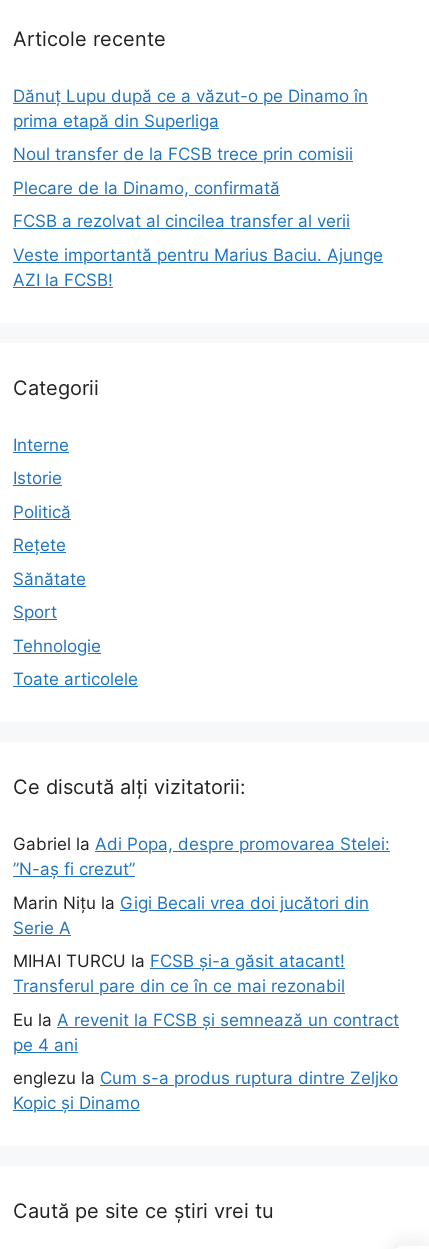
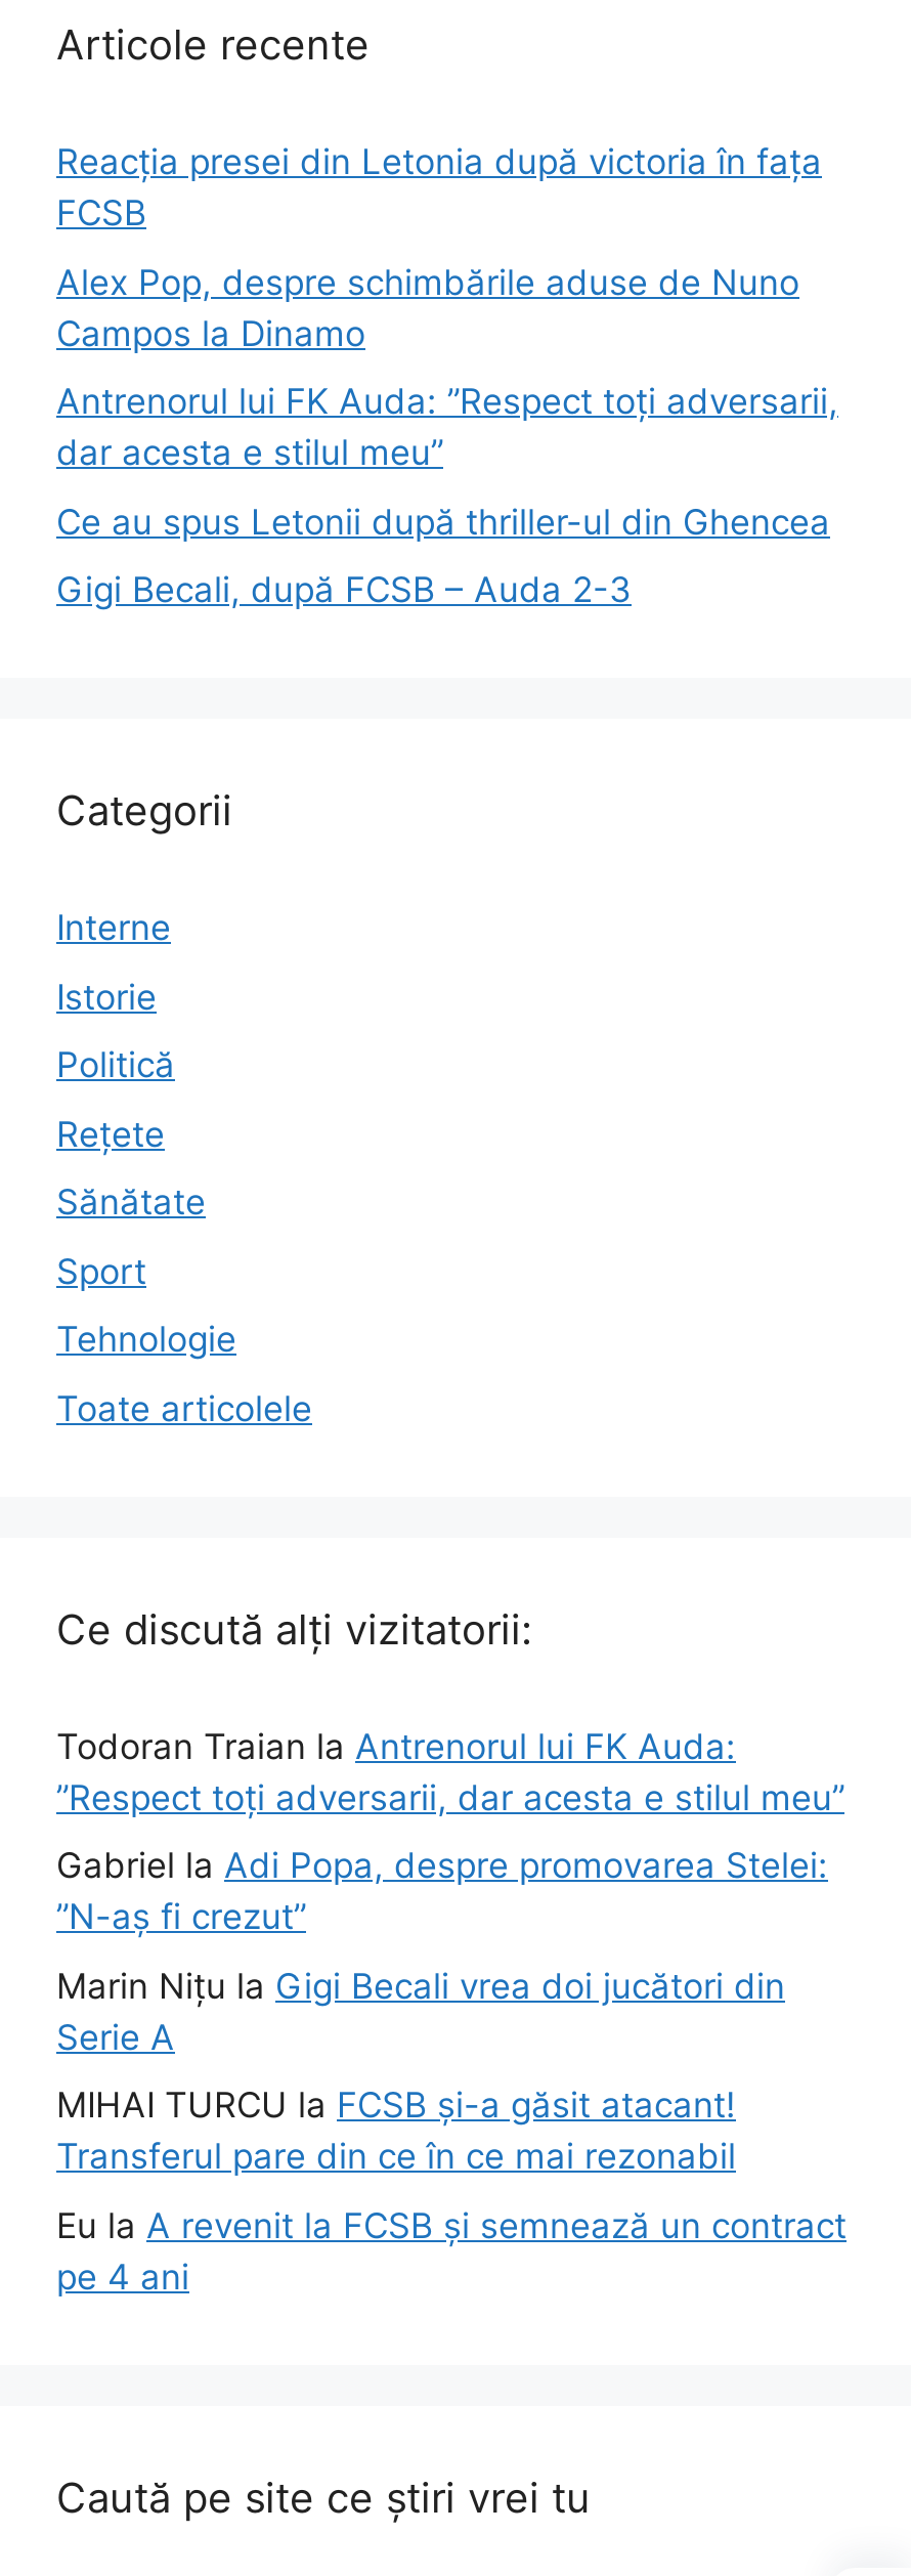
[13,86,368,131] Dănuț Lupu după ce a văzut-o pe Dinamo în | prima etapă din Superliga -> [56,143,822,235] Reacția presei din Letonia după victoria în fața | FCSB
[13,144,353,164] Noul transfer de la FCSB trece prin comisii -> [56,262,799,354] Alex Pop, despre schimbările aduse de Nuno | Campos la Dinamo
[13,178,280,198] Plecare de la Dinamo, confirmată -> [56,382,838,474] Antrenorul lui FK Auda: ”Respect toți adversarii, | dar acesta e stilul meu”
[13,211,350,231] FCSB a rezolvat al cincilea transfer al verii -> [56,502,830,543] Ce au spus Letonii după thriller-ul din Ghencea
[13,245,383,290] Veste importantă pentru Marius Baciu. Ajunge | AZI la FCSB! -> [56,570,632,611] Gigi Becali, după FCSB – Auda 2-3
none -> [56,1726,844,1819] Todoran Traian la Antrenorul lui FK Auda: | ”Respect toți adversarii, dar acesta e stilul meu”
moved [13,834,399,1055] -> [56,1846,847,2298]: Gabriel la Adi Popa, despre promovarea Stelei: | ”N-aș fi crezut” | Marin Nițu la Gigi Becali vrea doi jucători din | Serie A | MIHAI TURCU la FCSB și-a găsit atacant! | Transferul pare din ce în ce mai rezonabil | Eu la A revenit la FCSB și semnează un contract | pe 4 ani
[13,1068,398,1113] englezu la Cum s-a produs ruptura dintre Zeljko | Kopic și Dinamo -> none

